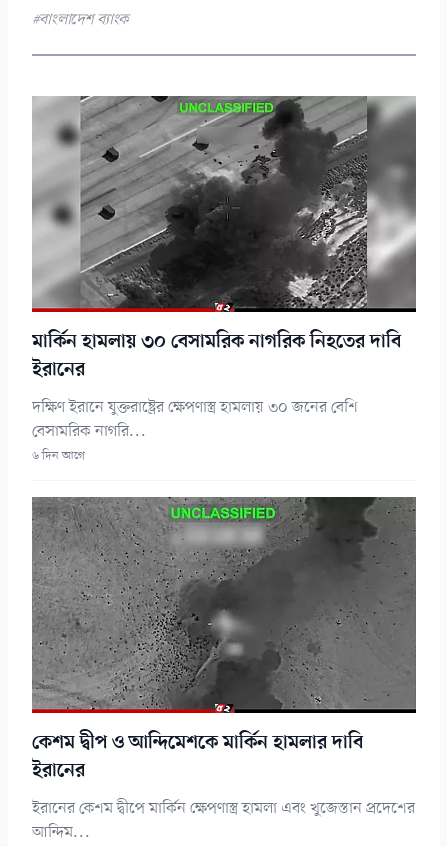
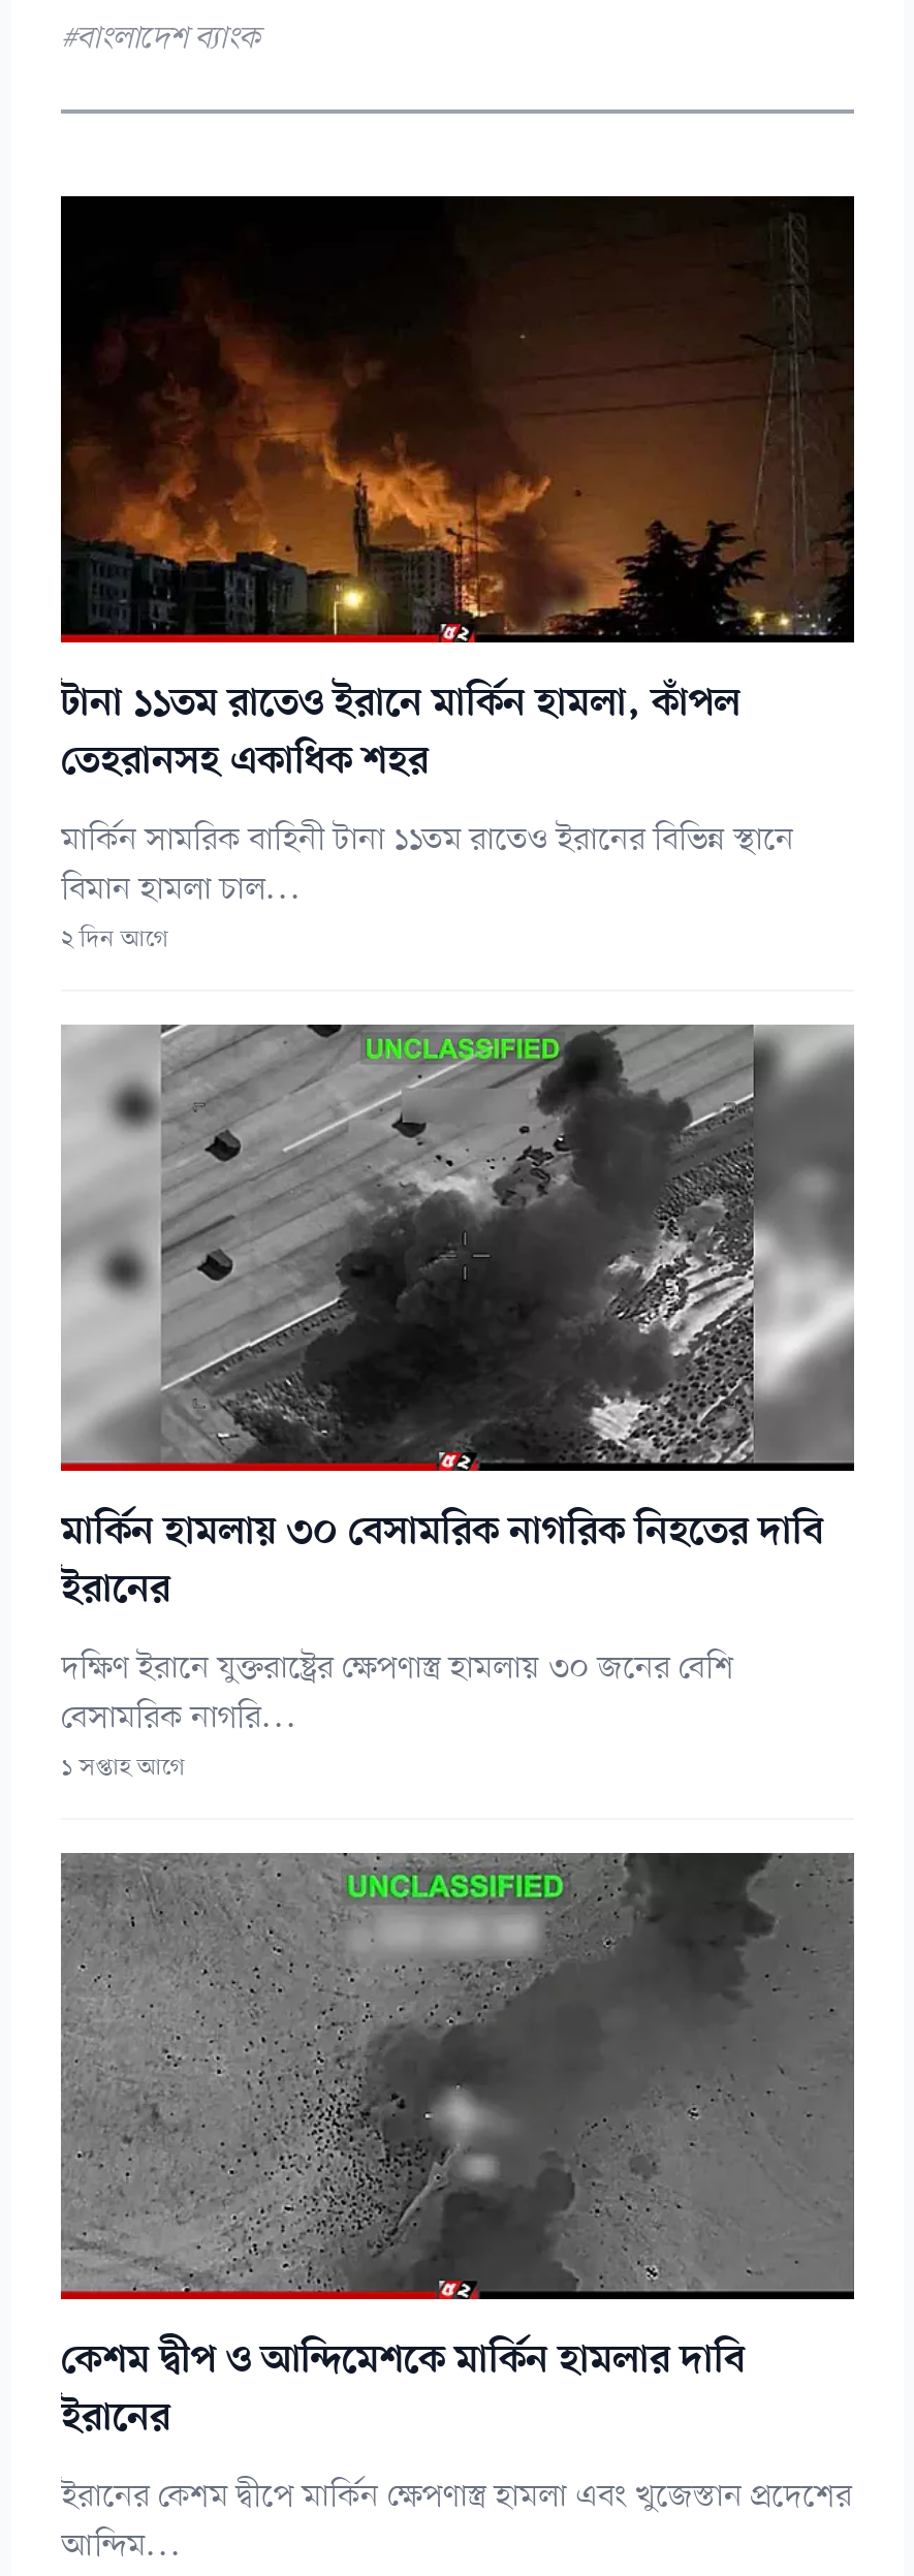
none -> [59,194,856,956] [image] | টানা ১১তম রাতেও ইরানে মার্কিন হামলা, কাঁপল | তেহরানসহ একাধিক শহর | মার্কিন সামরিক বাহিনী টানা ১১তম রাতেও ইরানের বিভিন্ন স্থানে | বিমান হামলা চাল... | ২ দিন আগে
[32,448,85,464] ৬ দিন আগে -> [61,1752,185,1785] ১ সপ্তাহ আগে

